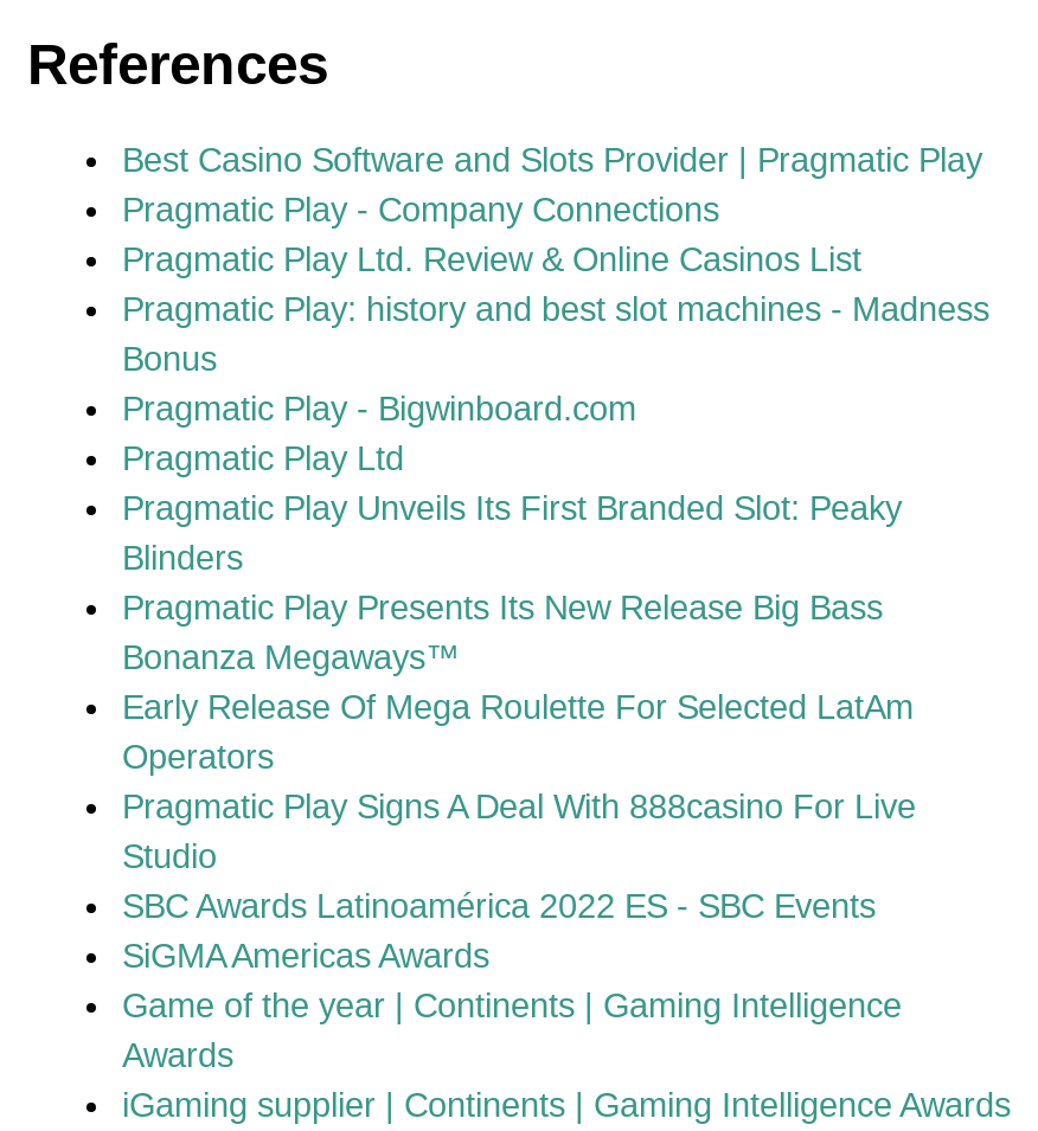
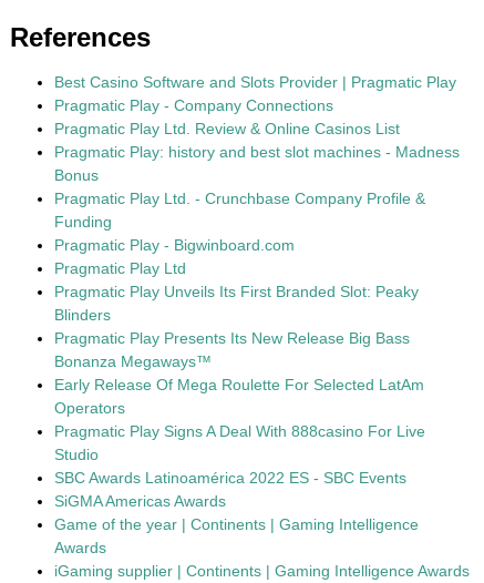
none -> [54,189,425,230] Pragmatic Play Ltd. - Crunchbase Company Profile & | Funding

